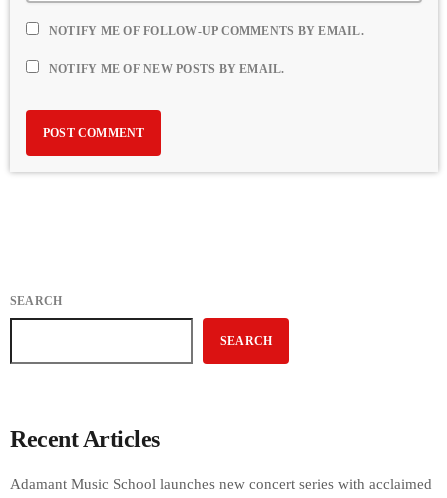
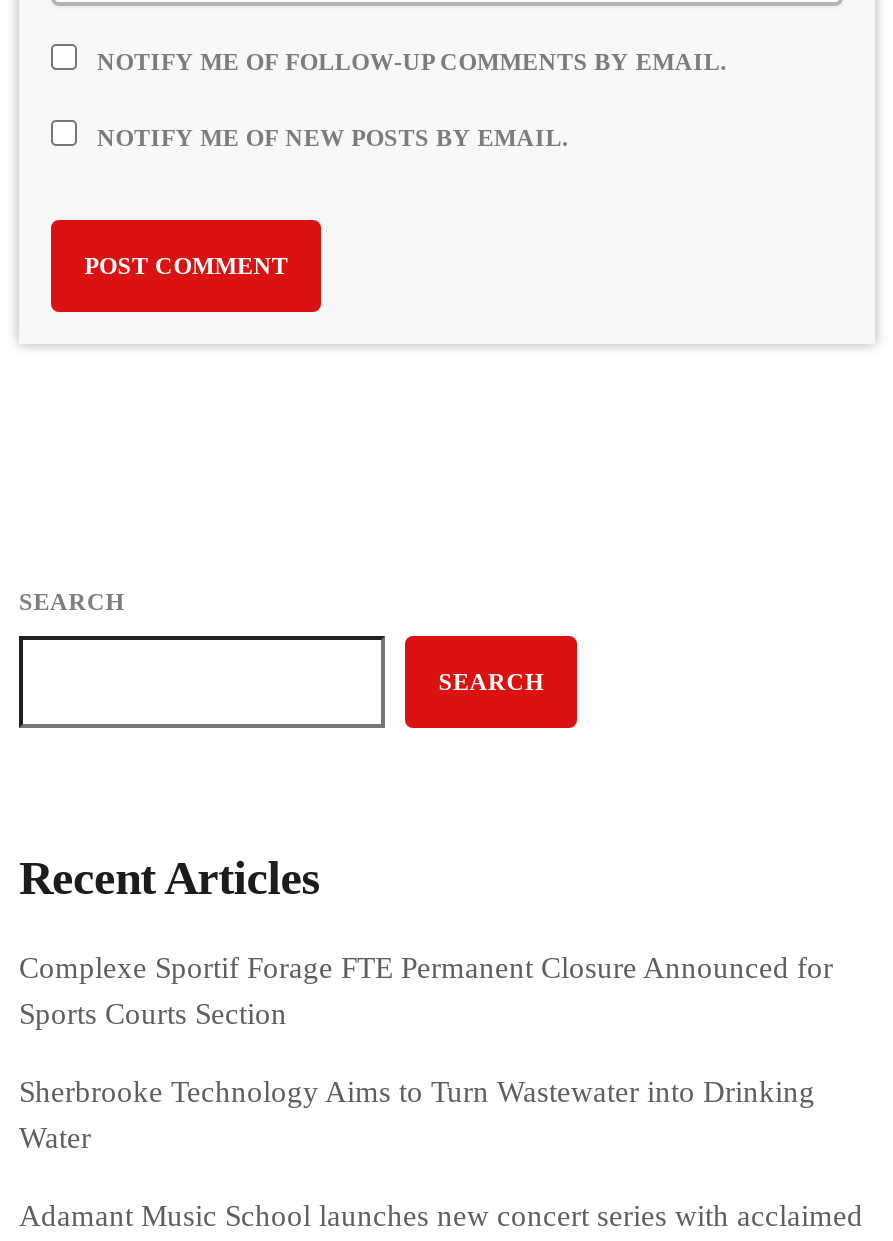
none -> [19,953,833,1155] Complexe Sportif Forage FTE Permanent Closure Announced for | Sports Courts Section | Sherbrooke Technology Aims to Turn Wastewater into Drinking | Water

